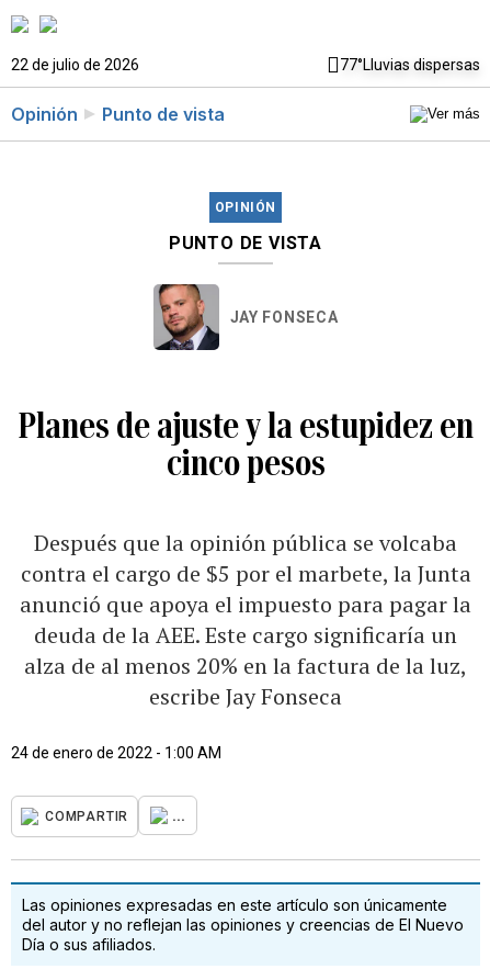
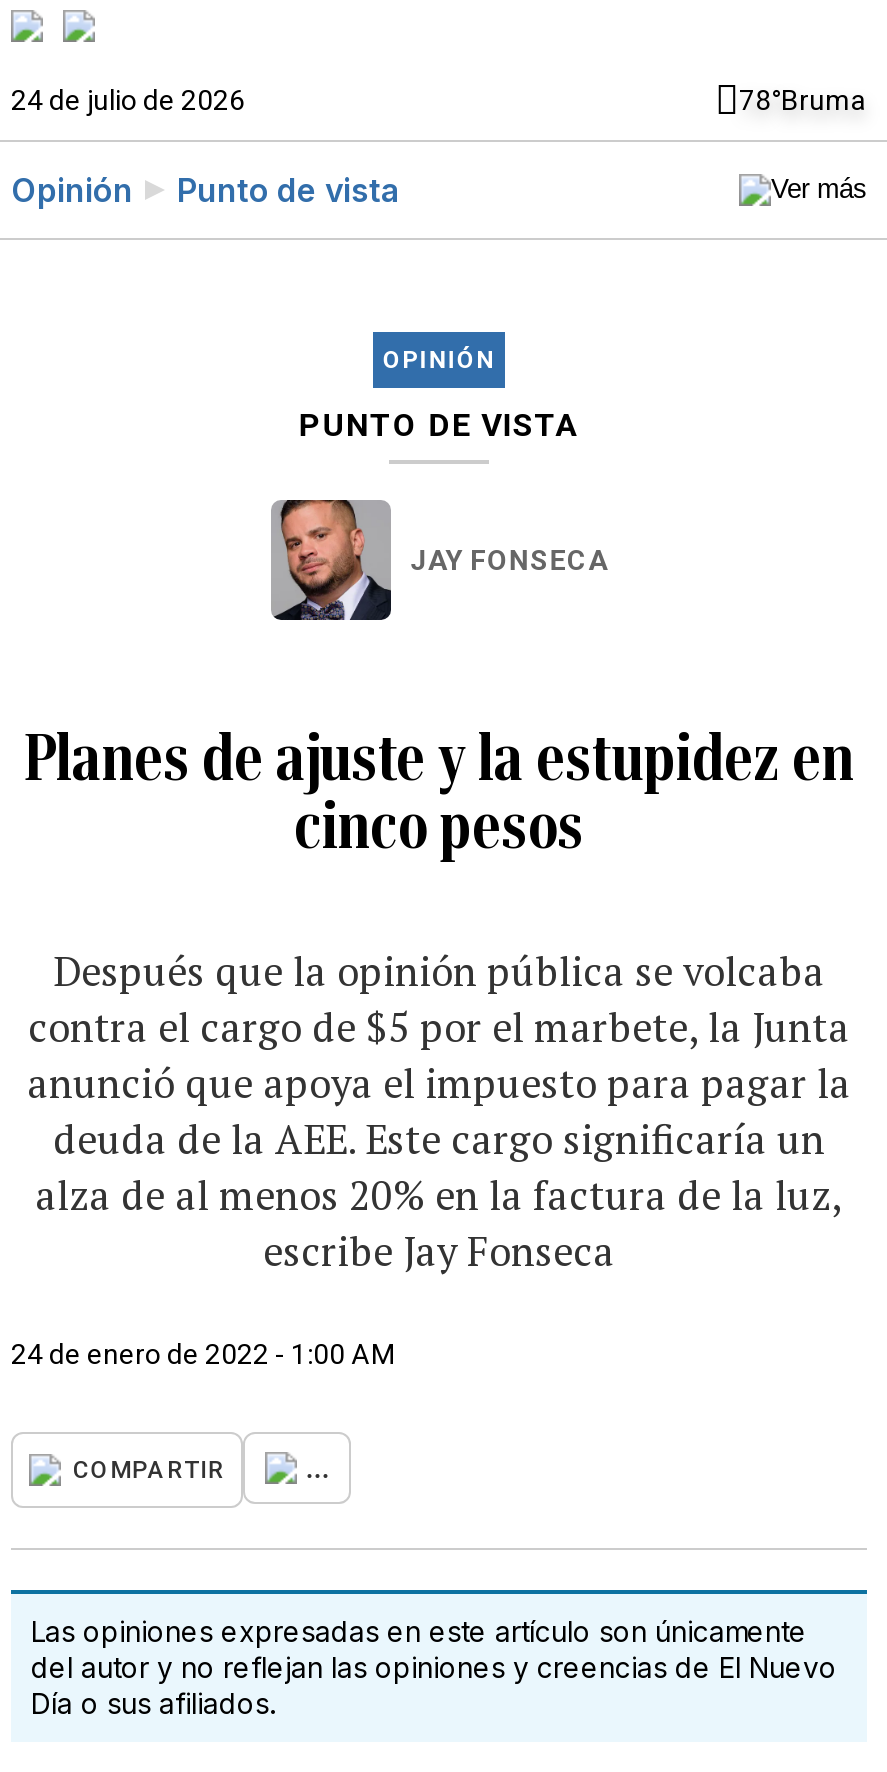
[11,56,480,74] 22 de julio de 2026 | 77°Lluvias dispersas -> [11,84,867,116] 24 de julio de 2026 | 78°Bruma

